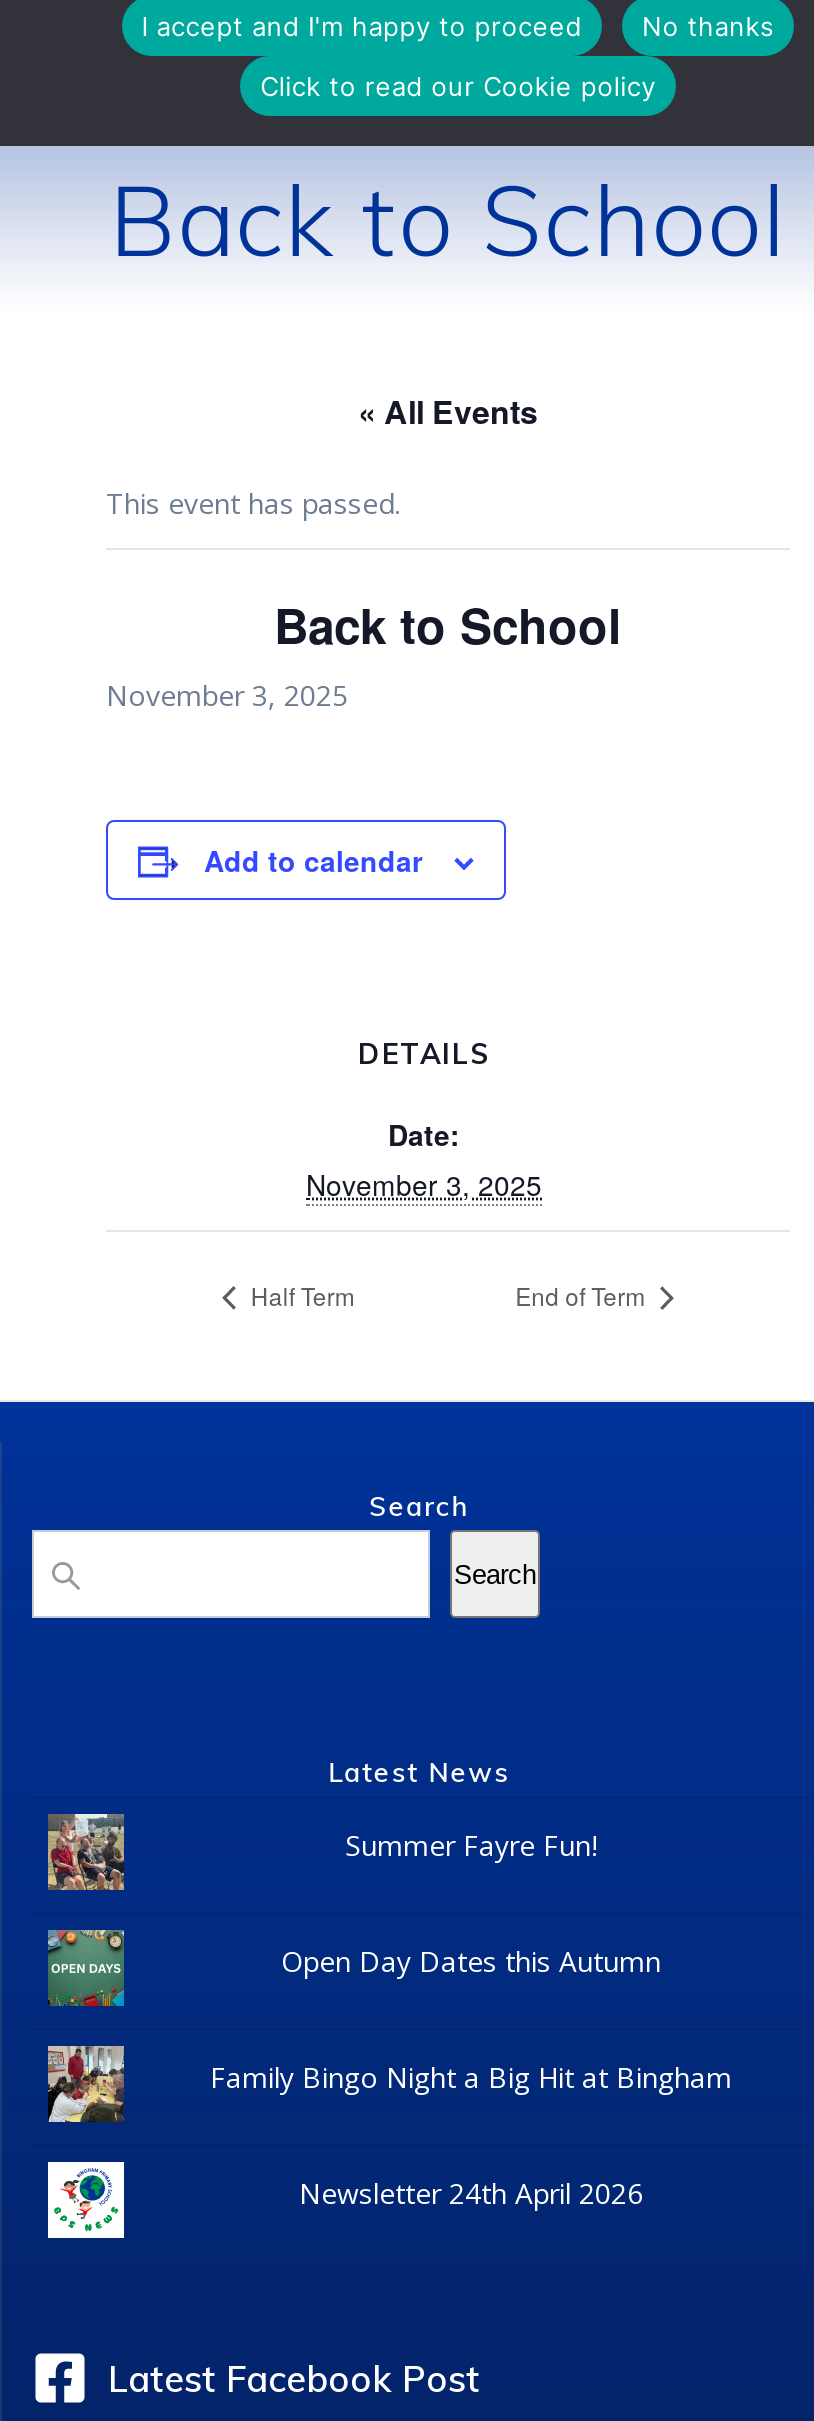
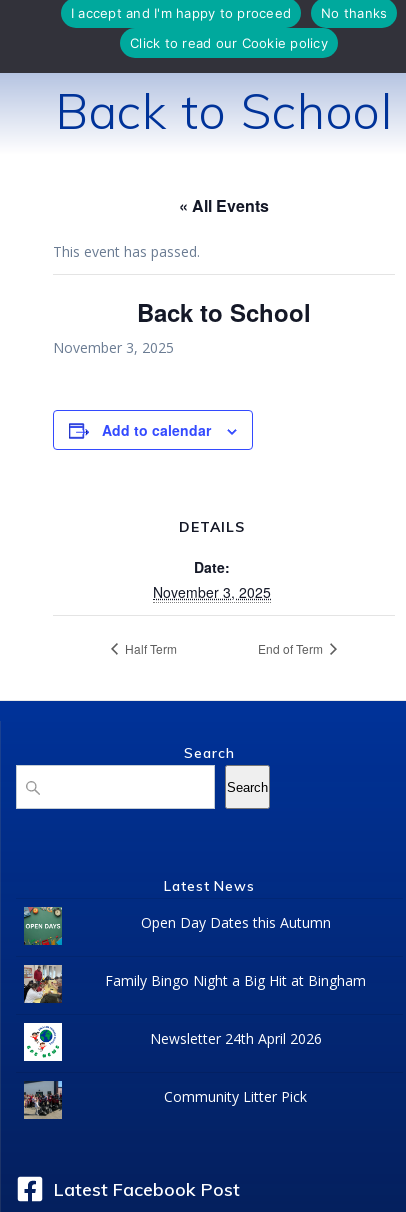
[46,1812,126,1892] [image] -> none
[345,1826,597,1864] Summer Fayre Fun! -> none
moved [42,1942,732,2212] -> [21,913,366,1048]: [image] | Open Day Dates this Autumn | Family Bingo Night a Big Hit at Bingham | Newsletter 24th April 2026
none -> [23,1081,63,1120] [image]
none -> [164,1087,307,1106] Community Litter Pick

